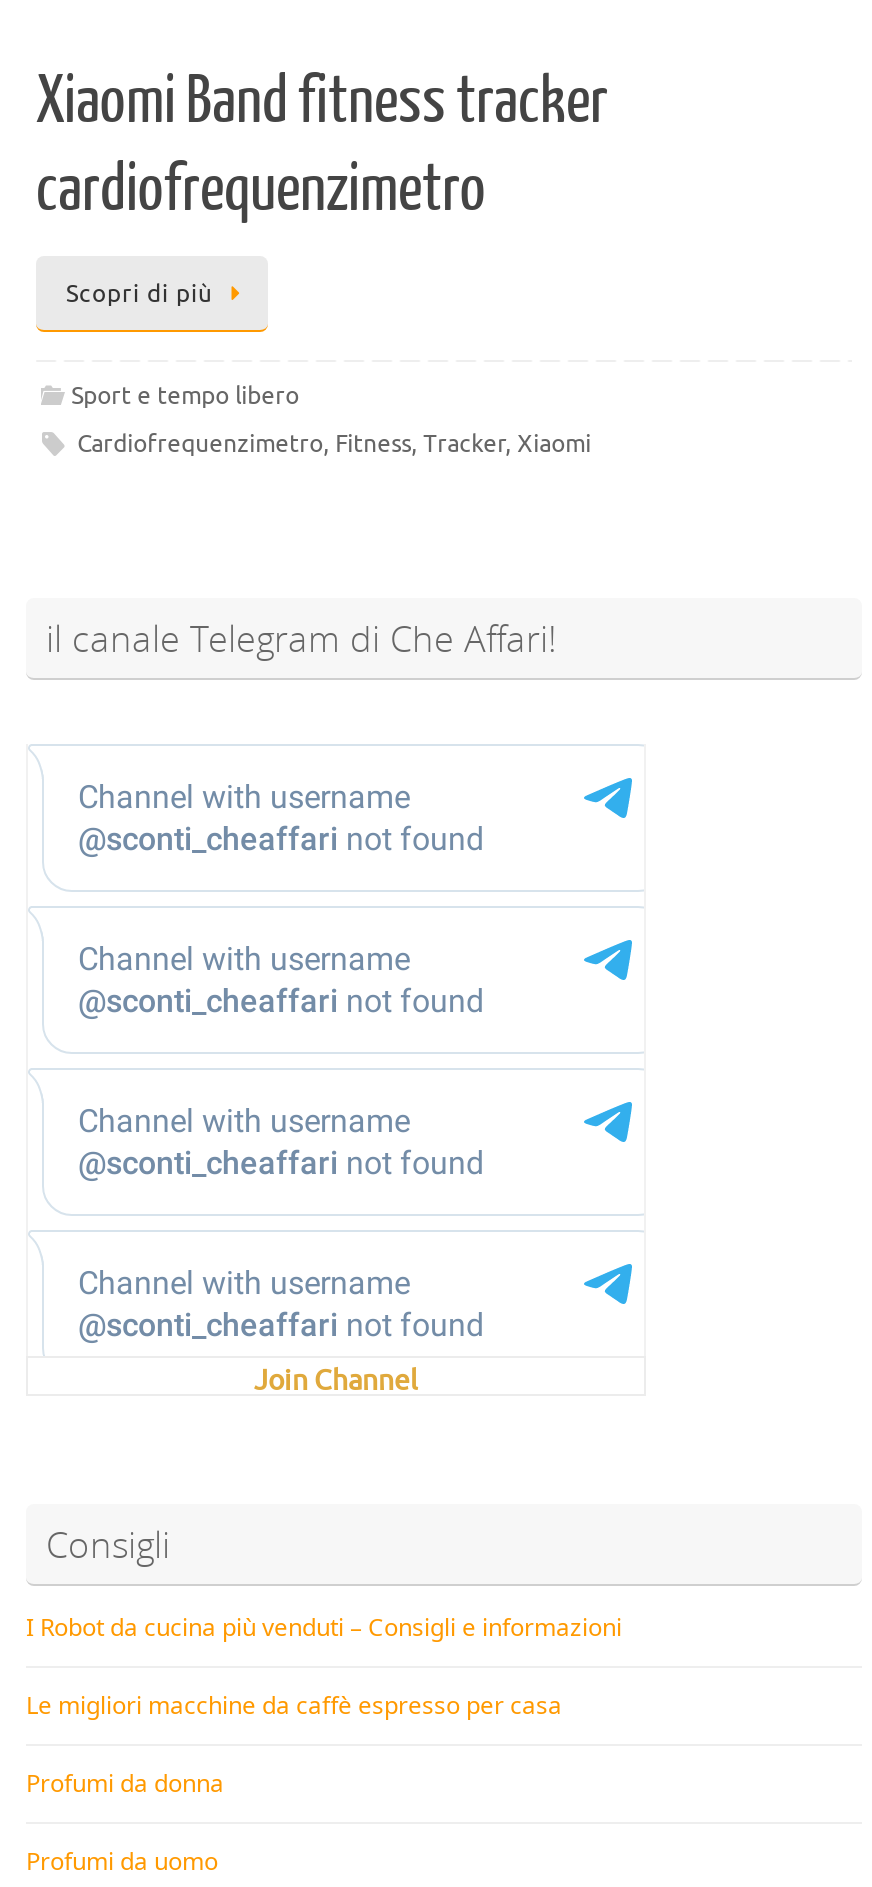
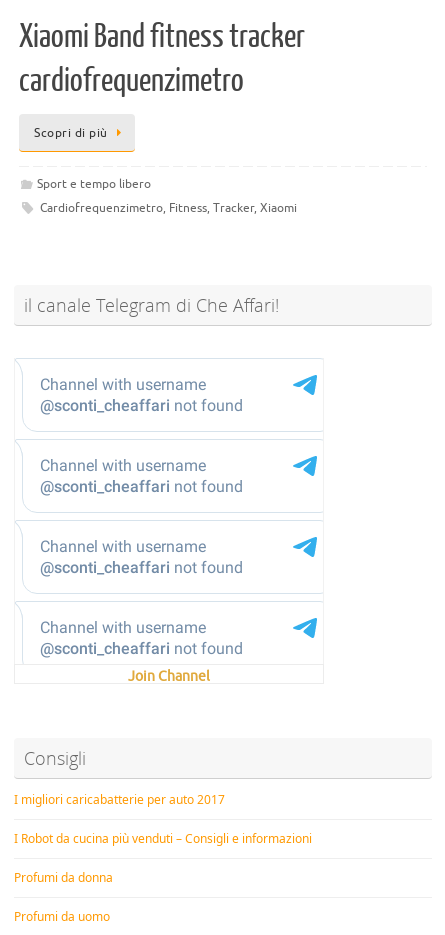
none -> [14,791,225,808] I migliori caricabatterie per auto 2017
moved [26,1610,622,1644] -> [14,830,312,847]: I Robot da cucina più venduti – Consigli e informazioni
[26,1688,562,1722] Le migliori macchine da caffè espresso per casa -> none

